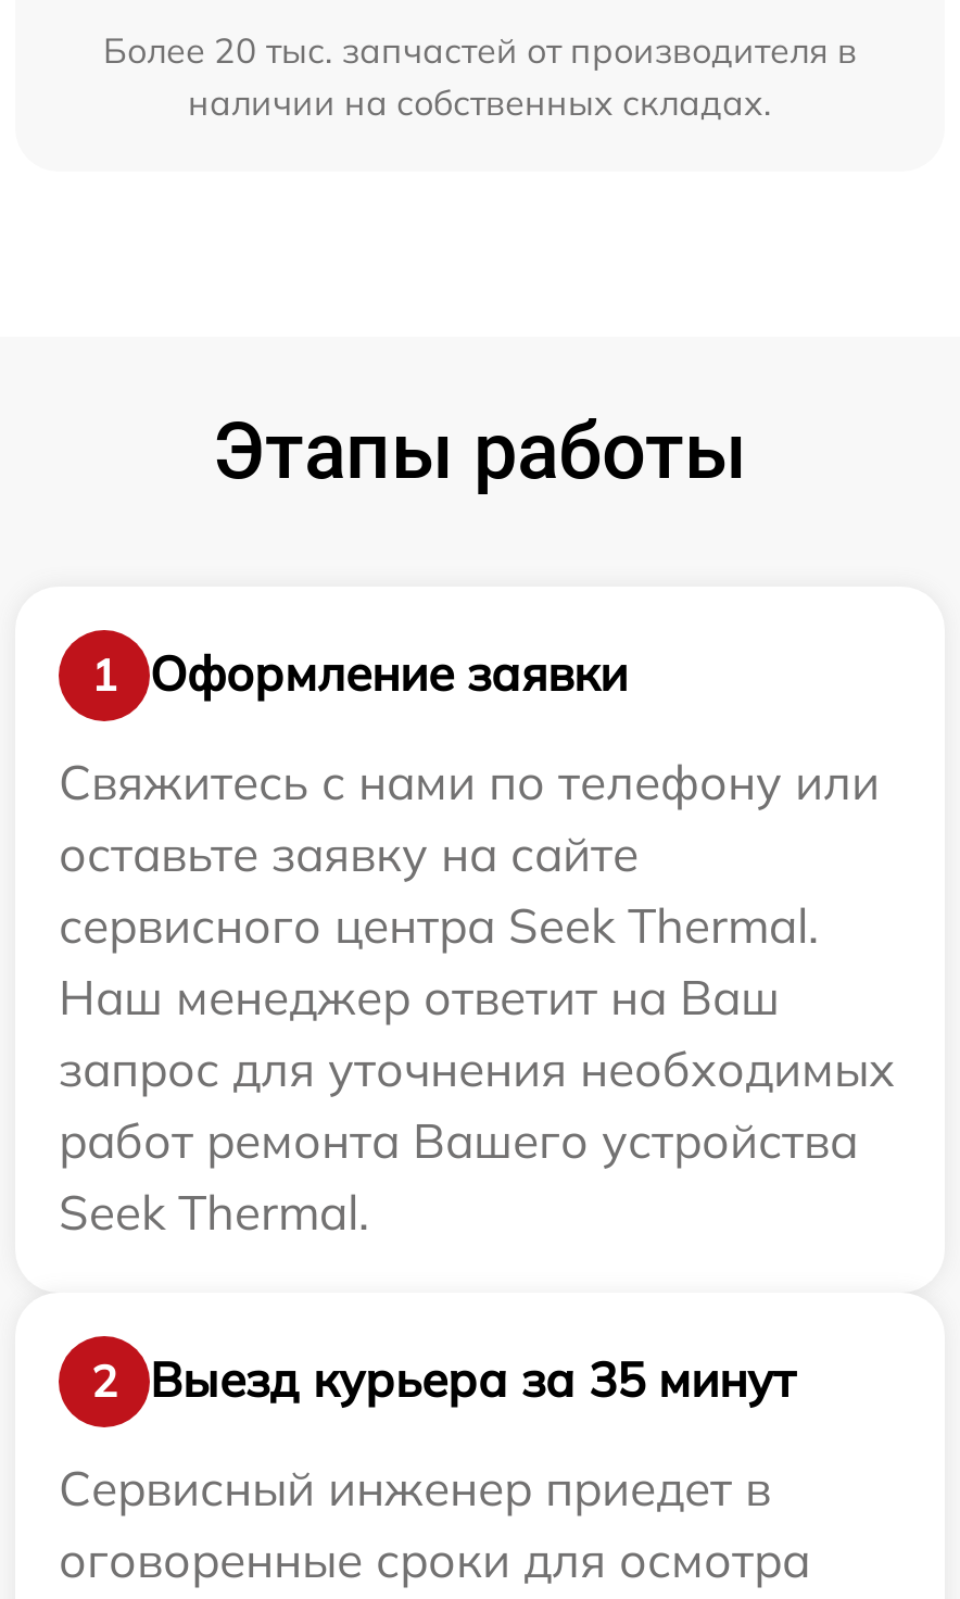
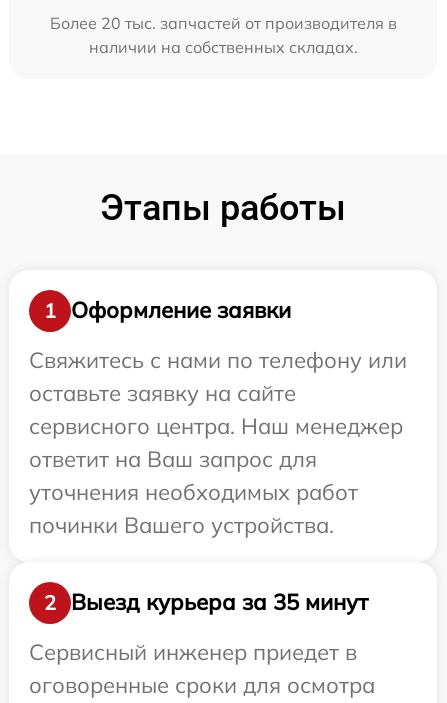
[59,895,895,1242] сервисного центра Seek Thermal. | Наш менеджер ответит на Ваш | запрос для уточнения необходимых | работ ремонта Вашего устройства | Seek Thermal. -> [29,412,403,539] сервисного центра. Наш менеджер | ответит на Ваш запрос для | уточнения необходимых работ | починки Вашего устройства.

